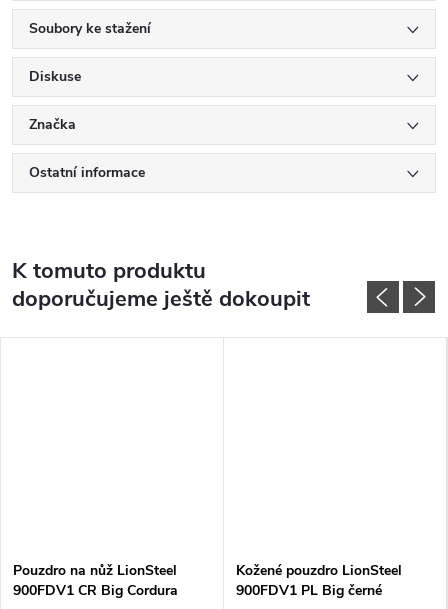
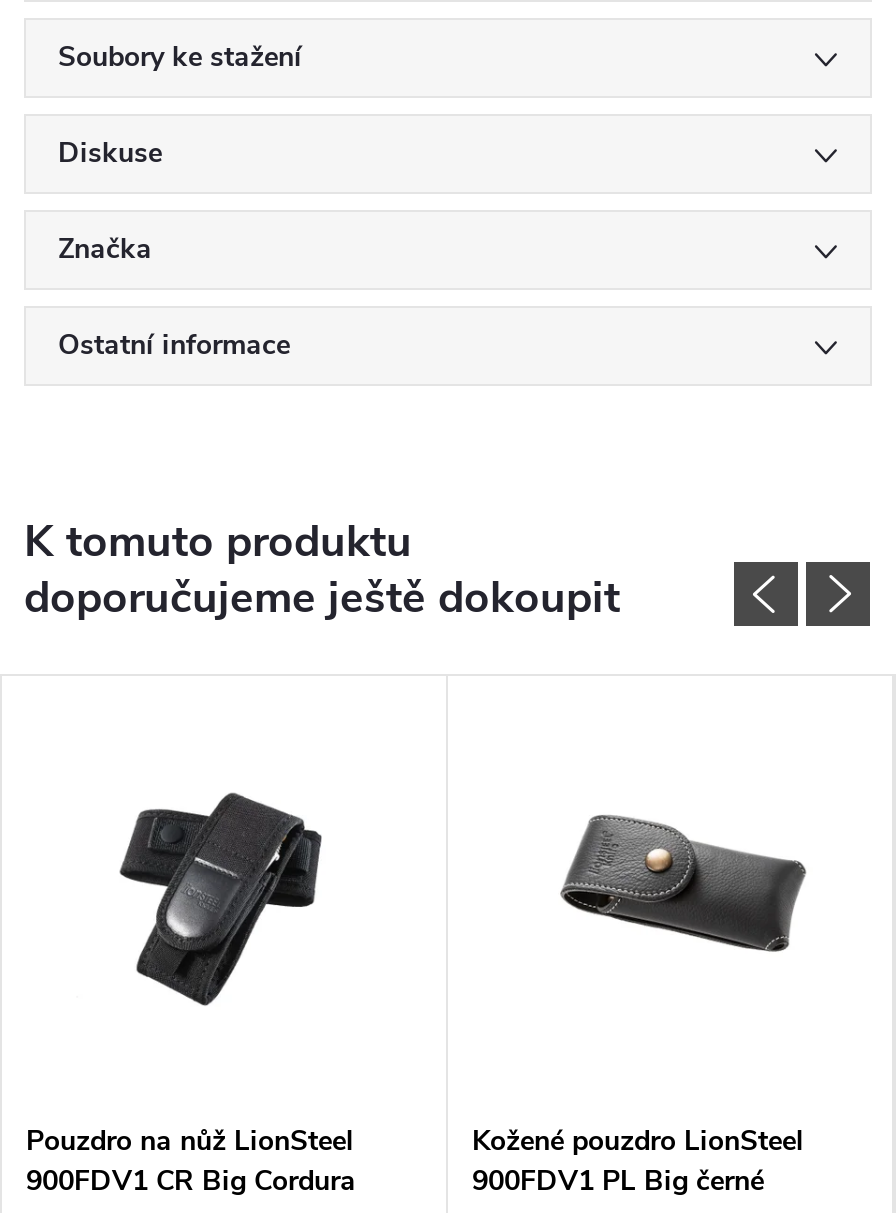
none -> [118,790,324,1008] [image]
none -> [558,814,808,954] [image]

